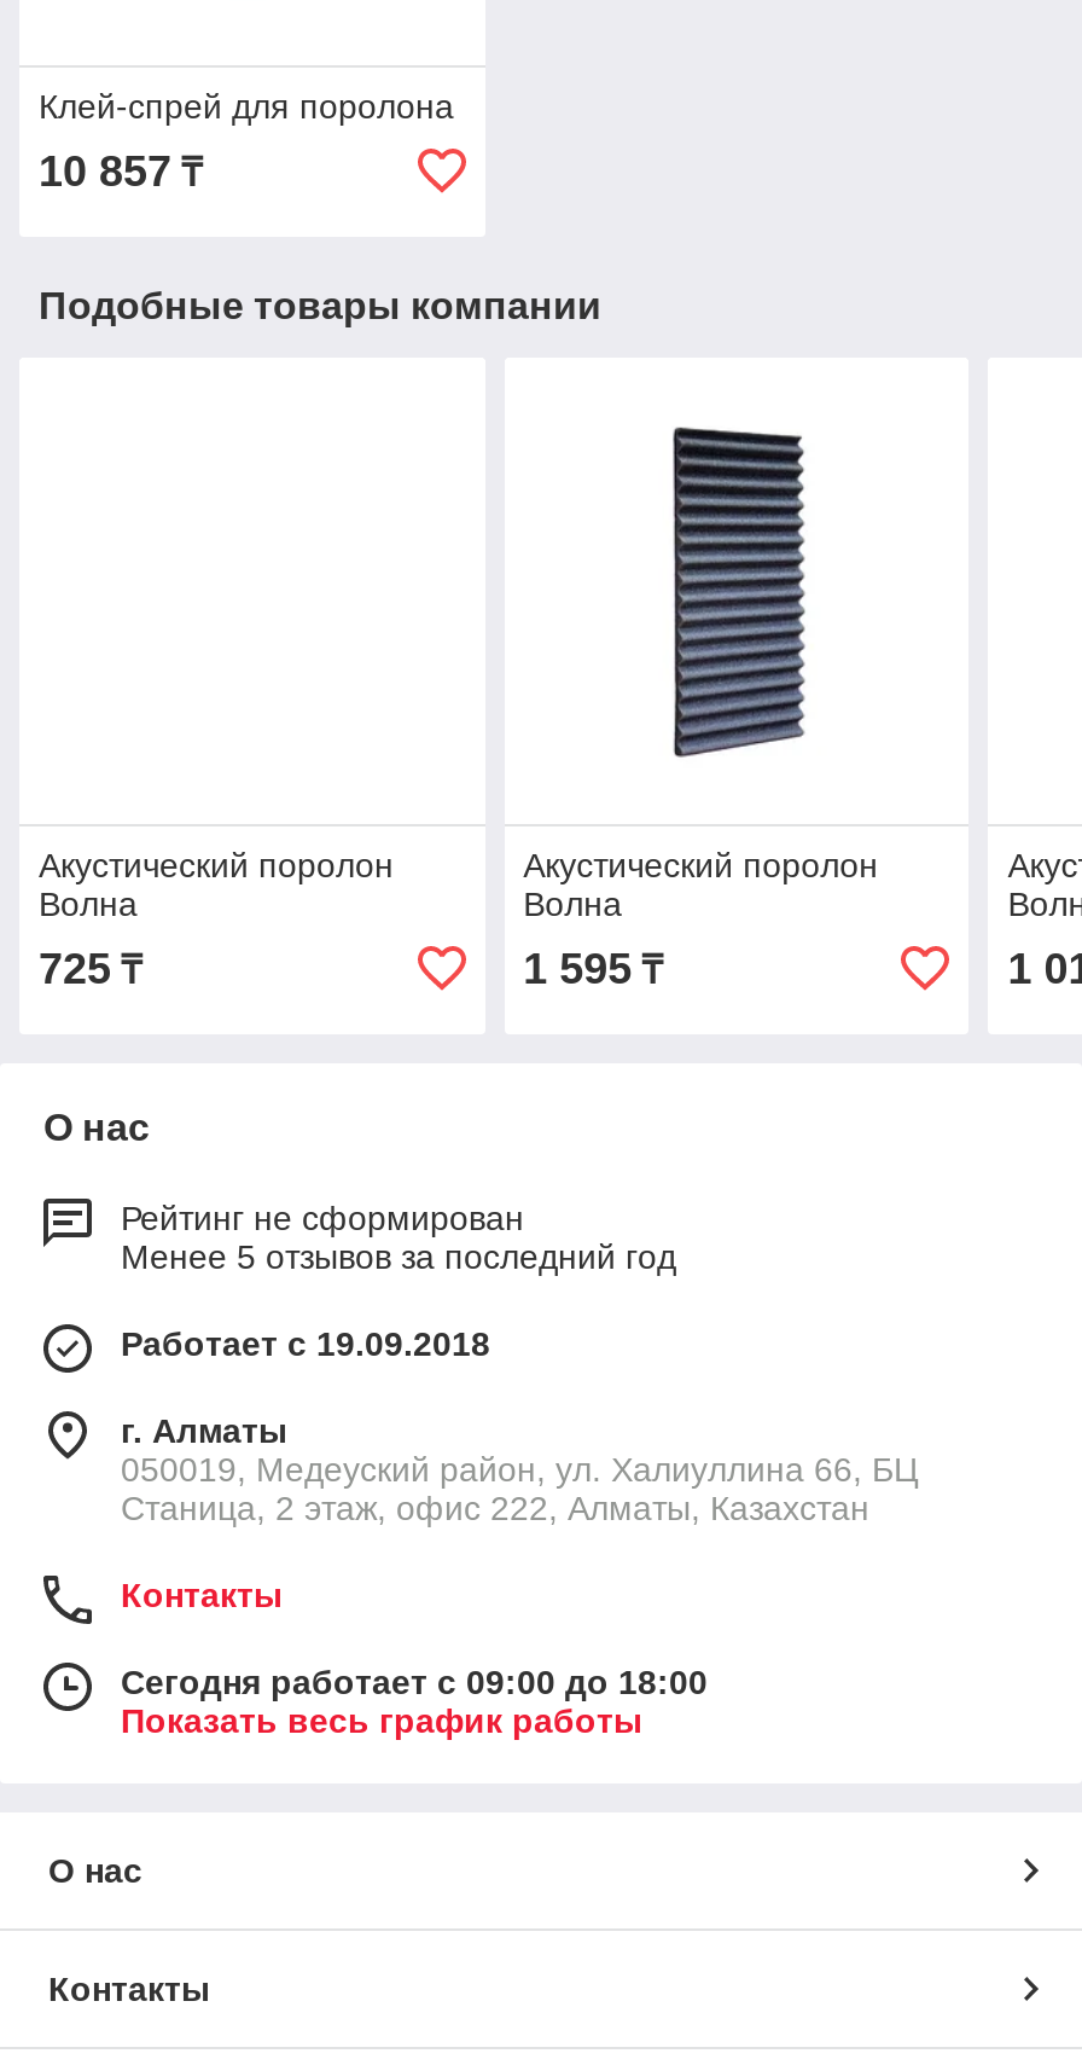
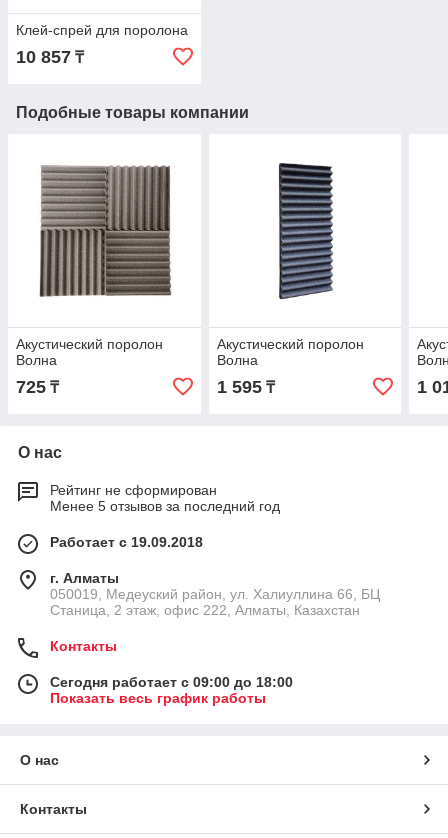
none -> [39,164,172,298] [image]

